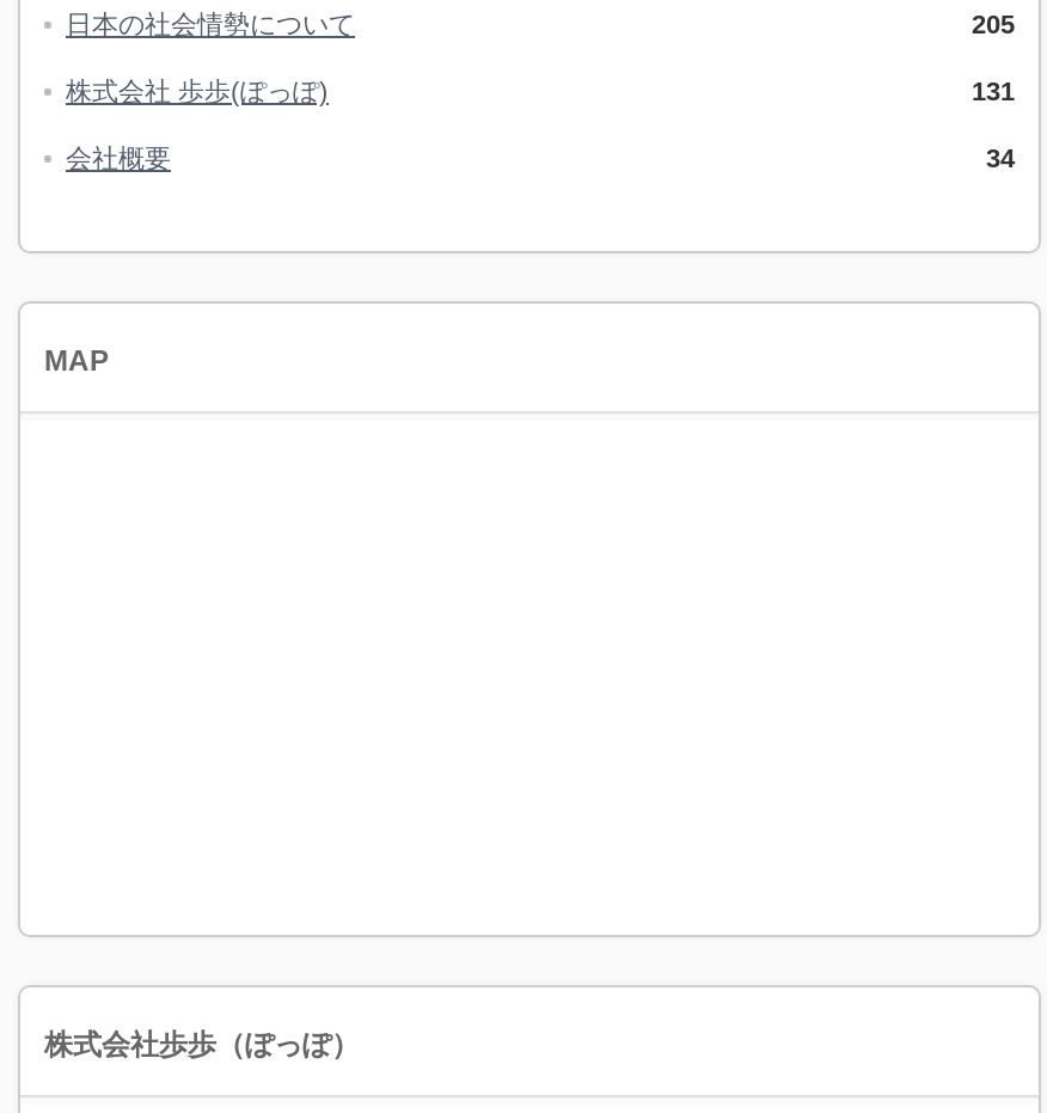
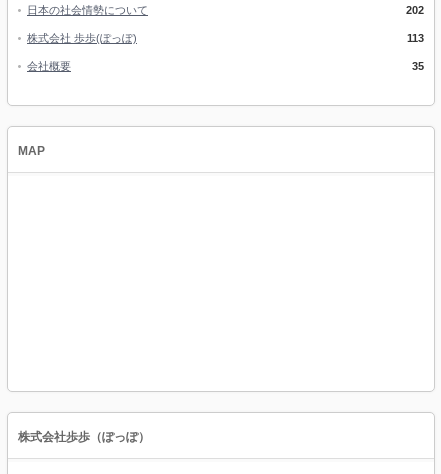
[972,9,1015,38] 205 -> [406,4,424,16] 202
[972,76,1015,105] 131 -> [407,32,424,44] 113
[986,143,1015,172] 34 -> [412,60,424,72] 35

